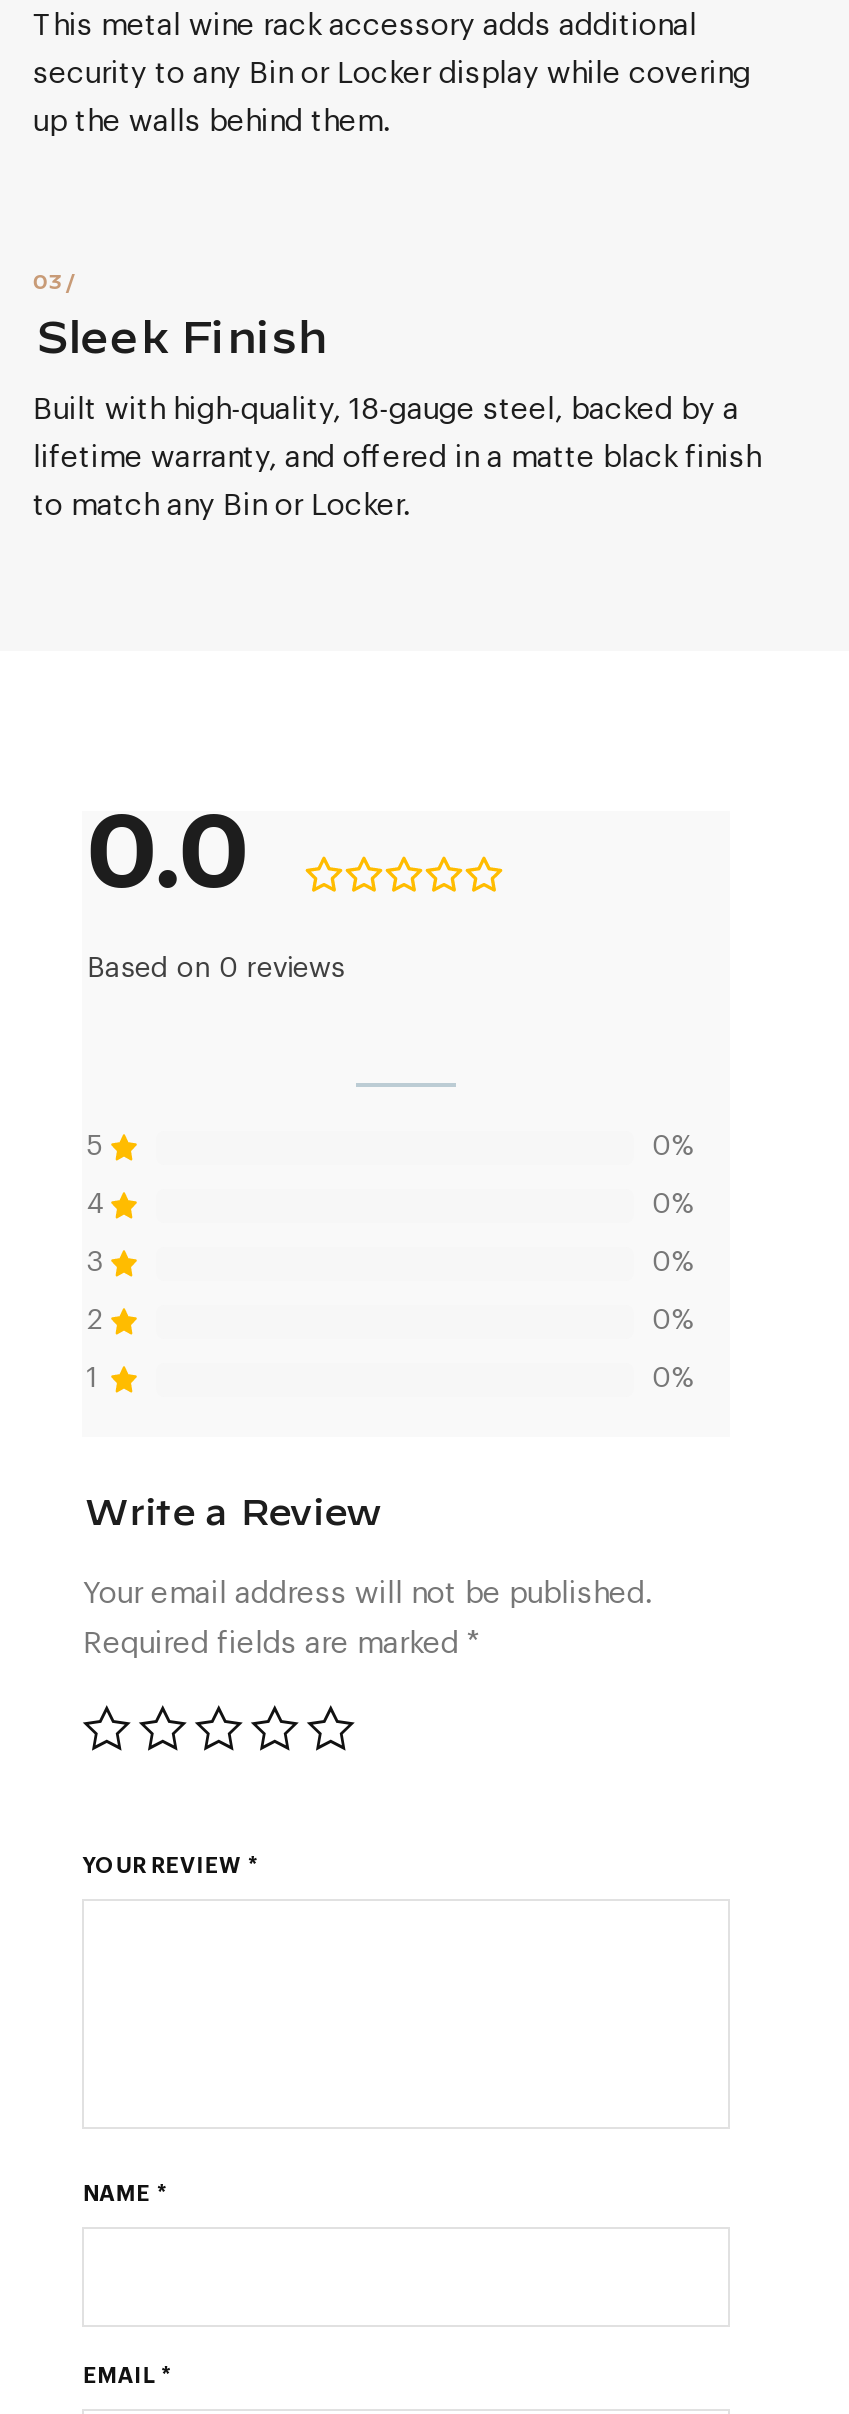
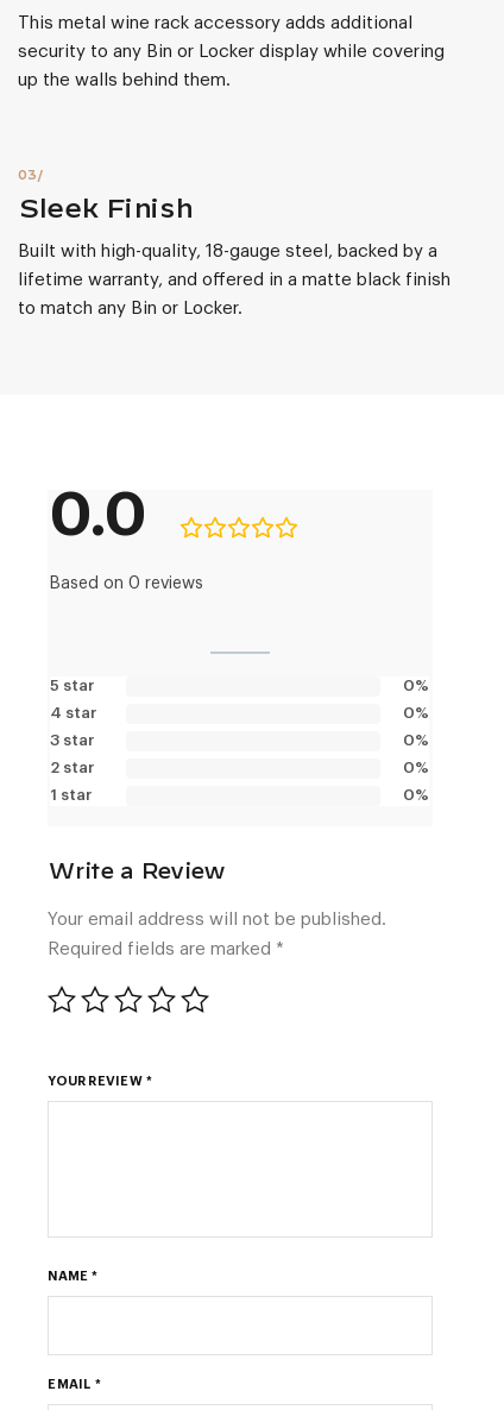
[87,1133,103,1161] 5 -> [51,678,94,693] 5 star
[87,1191,107,1219] 4 -> [51,705,97,720] 4 star
[87,1249,103,1277] 3 -> [51,732,94,748] 3 star
[87,1307,105,1335] 2 -> [51,760,94,775] 2 star
[87,1365,99,1393] 1 -> [51,787,92,802] 1 star

